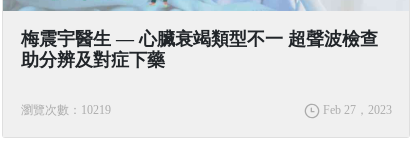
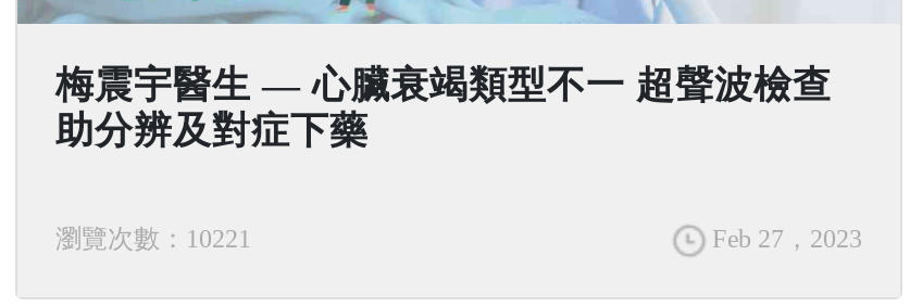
[20,103,110,117] 瀏覽次數：10219 -> [55,224,251,254] 瀏覽次數：10221

